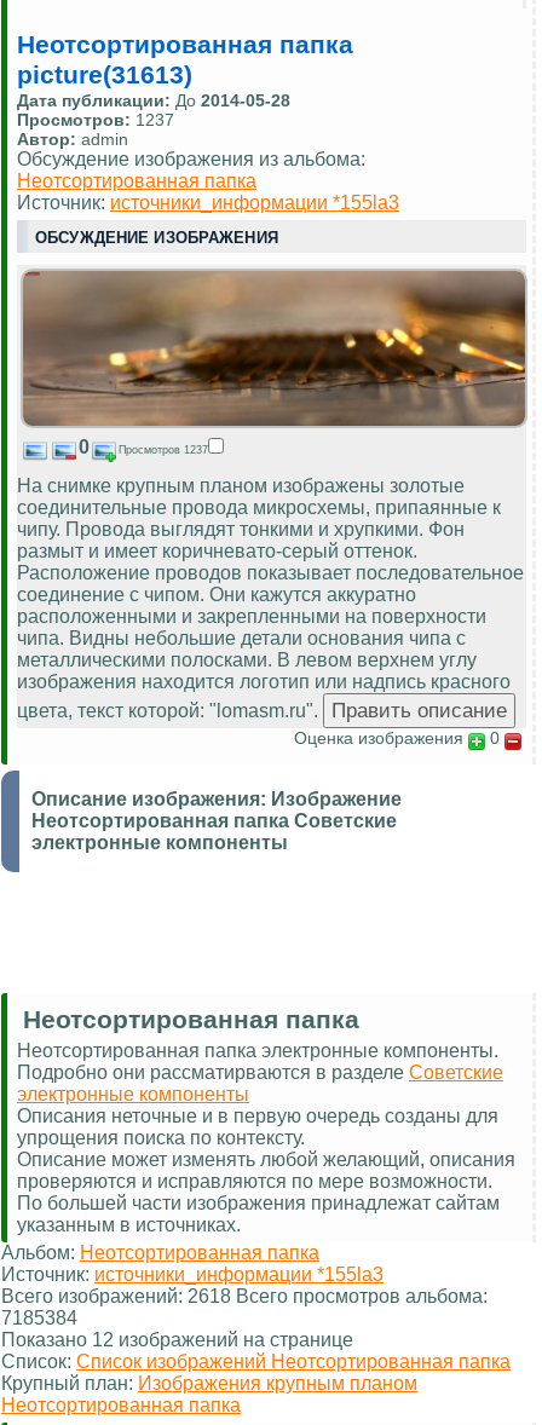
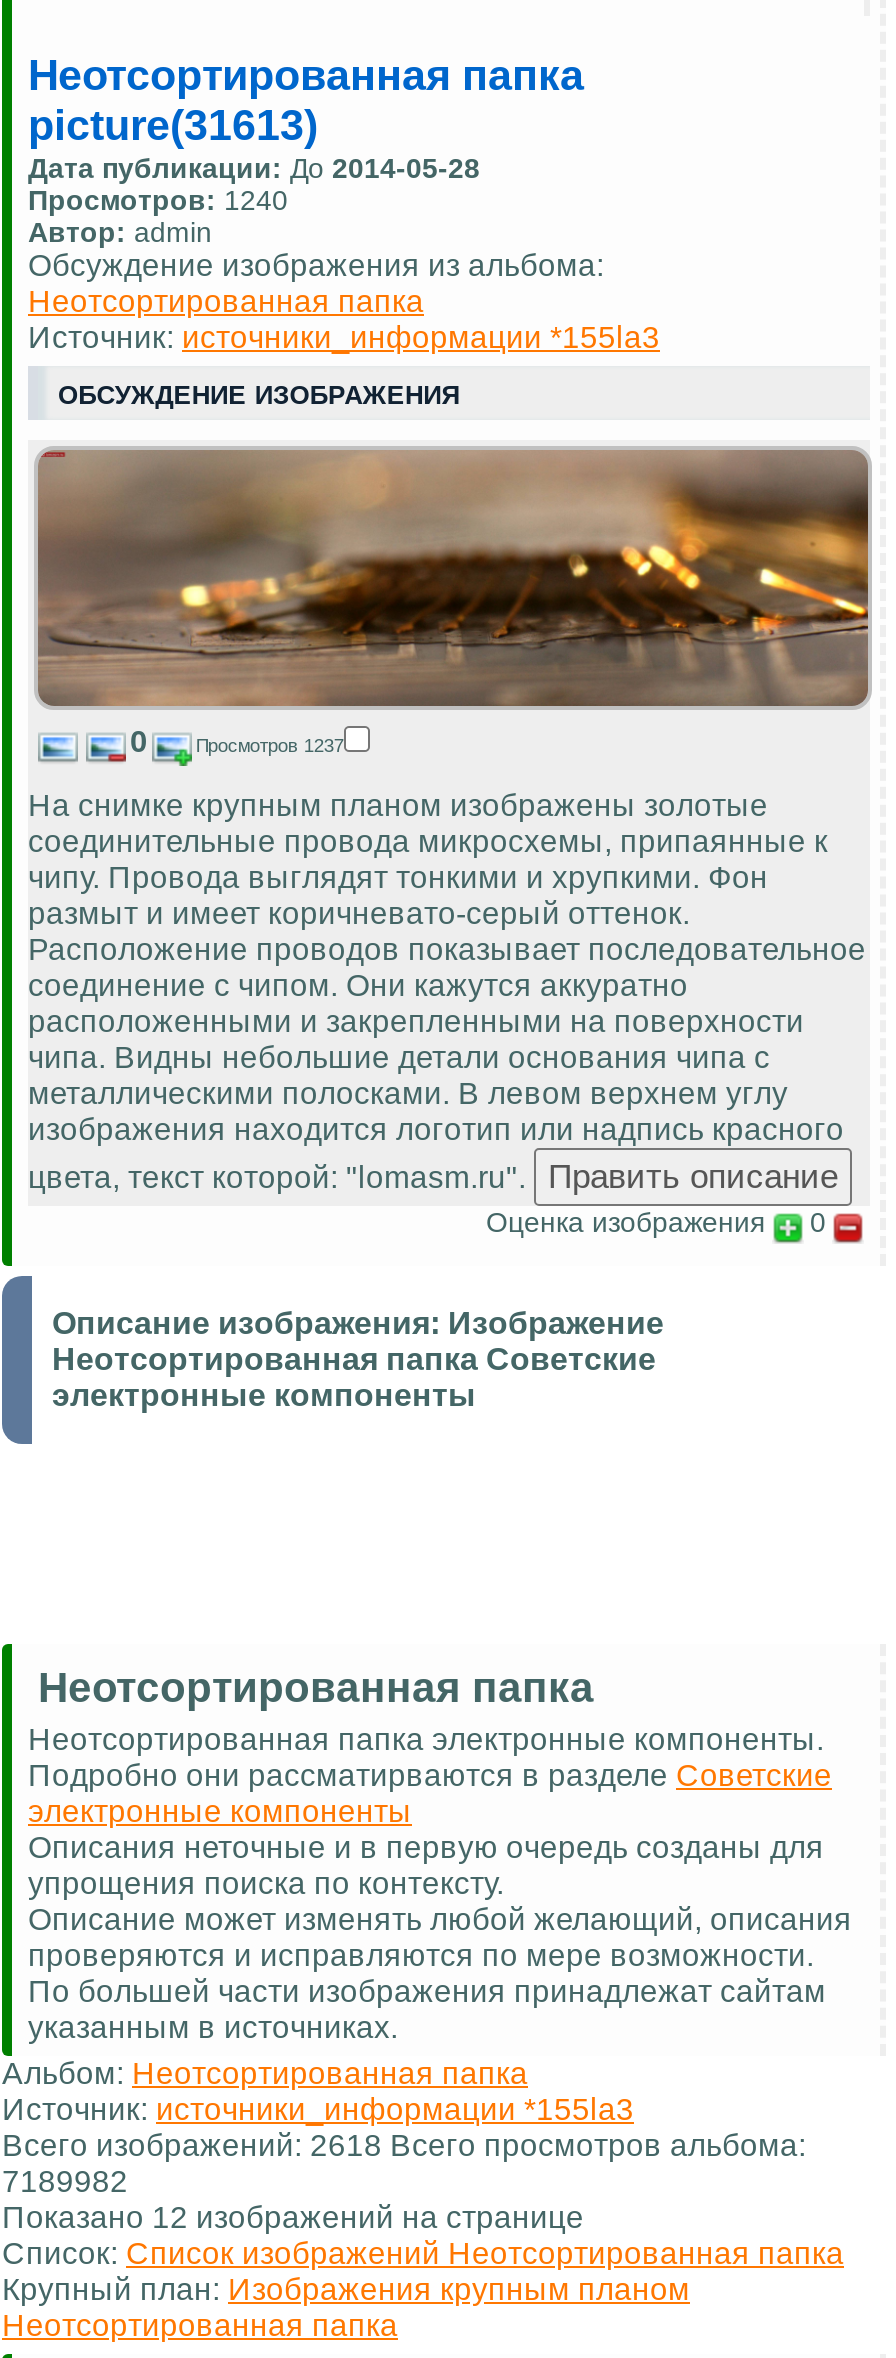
[17,110,174,130] Просмотров: 1237 -> [28,185,288,217] Просмотров: 1240
[1,1307,77,1328] 7185384 -> [2,2163,128,2197] 7189982

